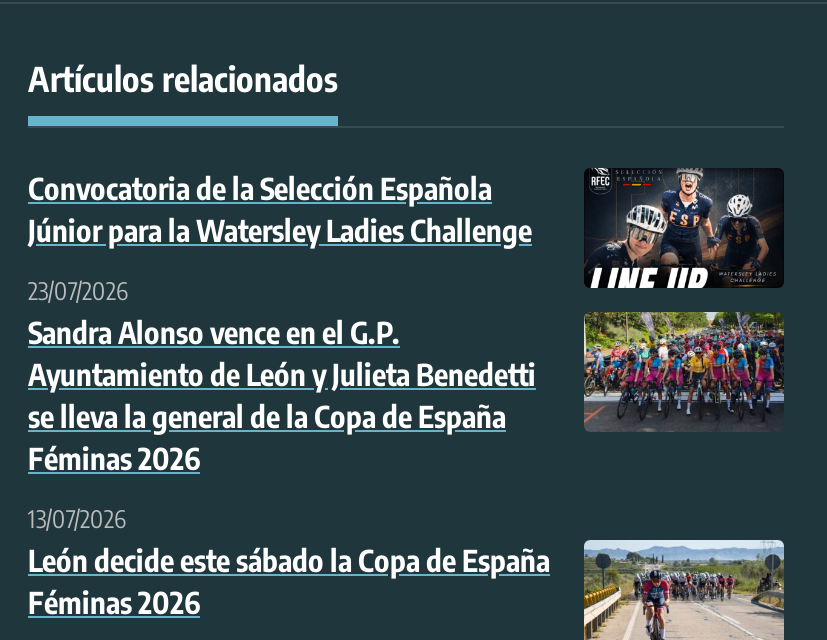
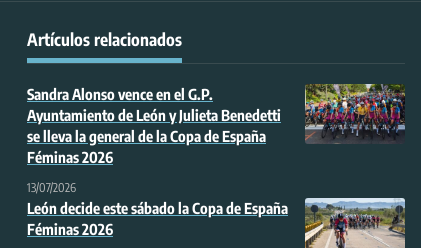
[28,166,784,307] [image] | Convocatoria de la Selección Española | Júnior para la Watersley Ladies Challenge | 23/07/2026 -> none

